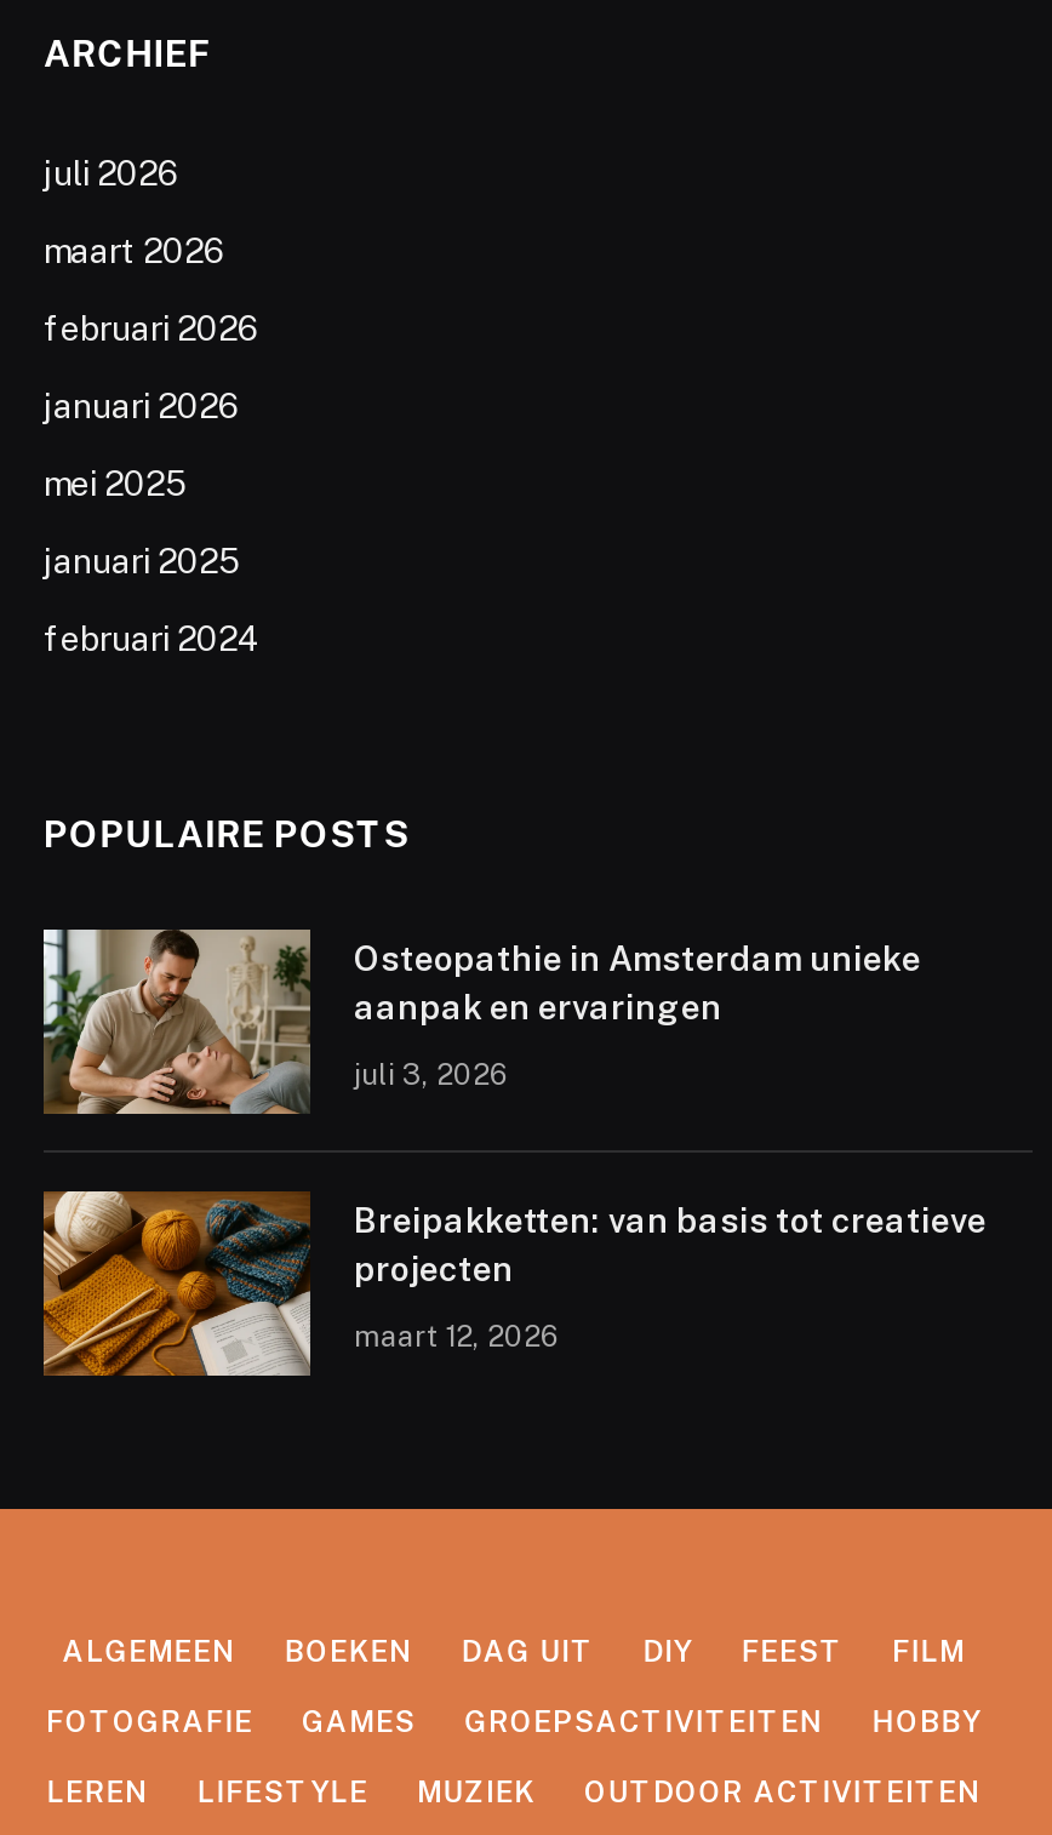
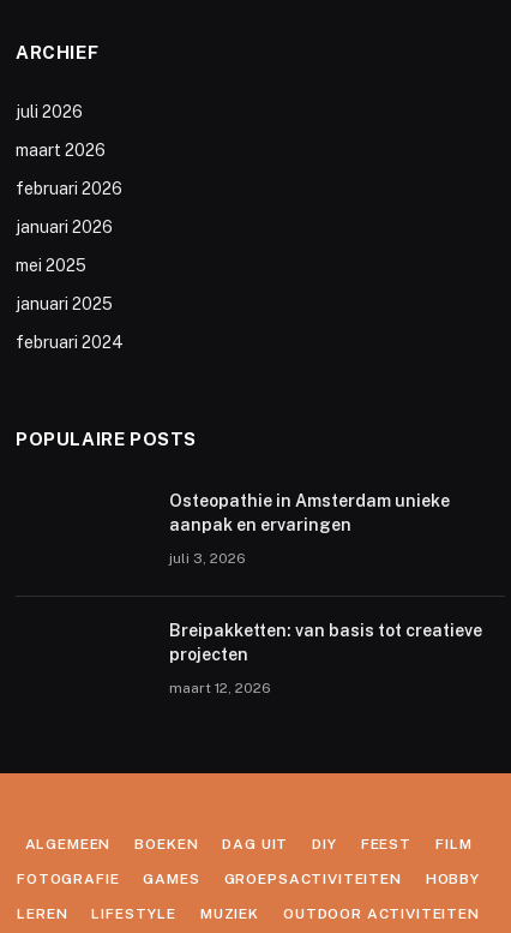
[41,927,313,1116] [image] -> none
[41,1189,313,1378] [image] -> none

